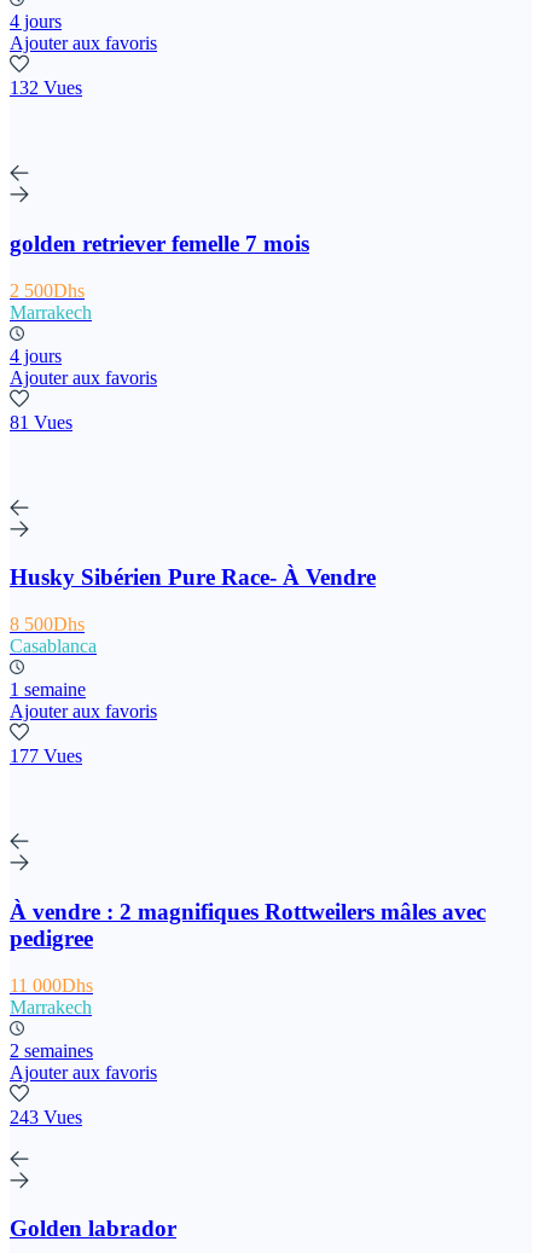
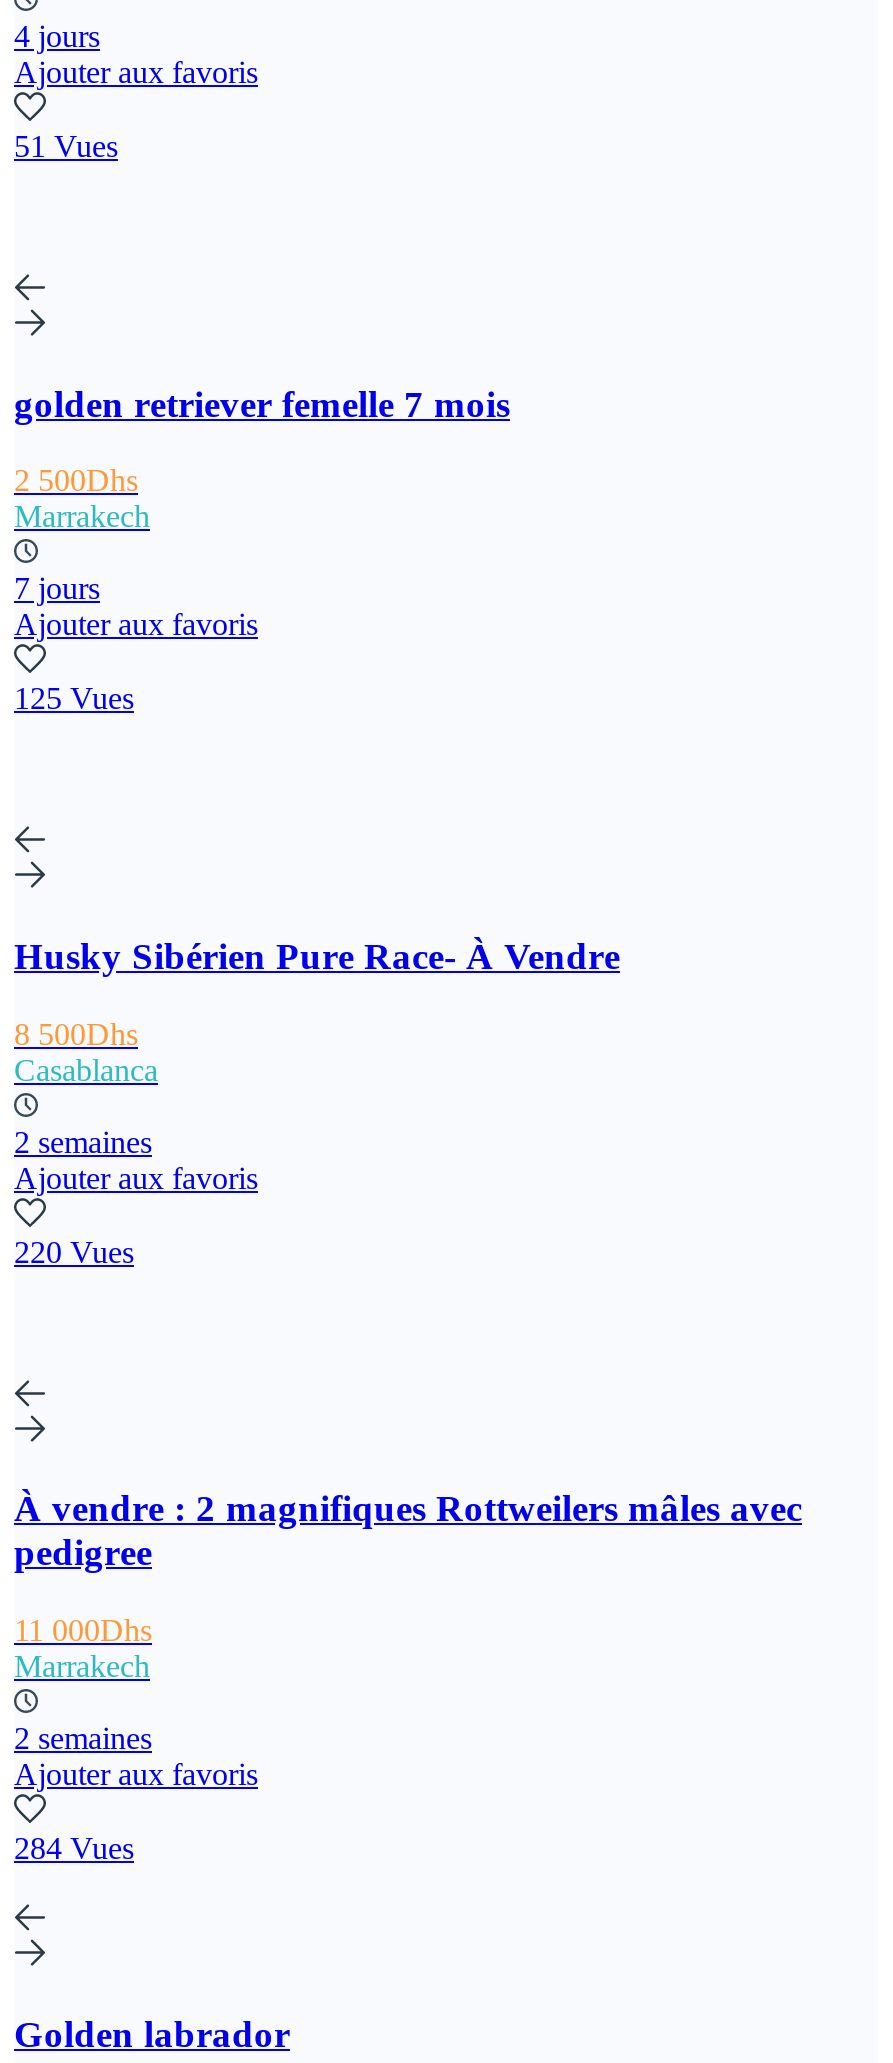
[10,78,82,98] 132 Vues -> [14,129,118,163] 51 Vues
[10,345,62,366] 4 jours -> [14,572,100,606] 7 jours
[10,412,72,432] 81 Vues -> [14,682,134,716] 125 Vues
[10,679,86,700] 1 semaine -> [14,1124,152,1158] 2 semaines
[10,746,82,766] 177 Vues -> [14,1234,134,1268] 220 Vues
[10,1106,82,1127] 243 Vues -> [14,1831,134,1865] 284 Vues

